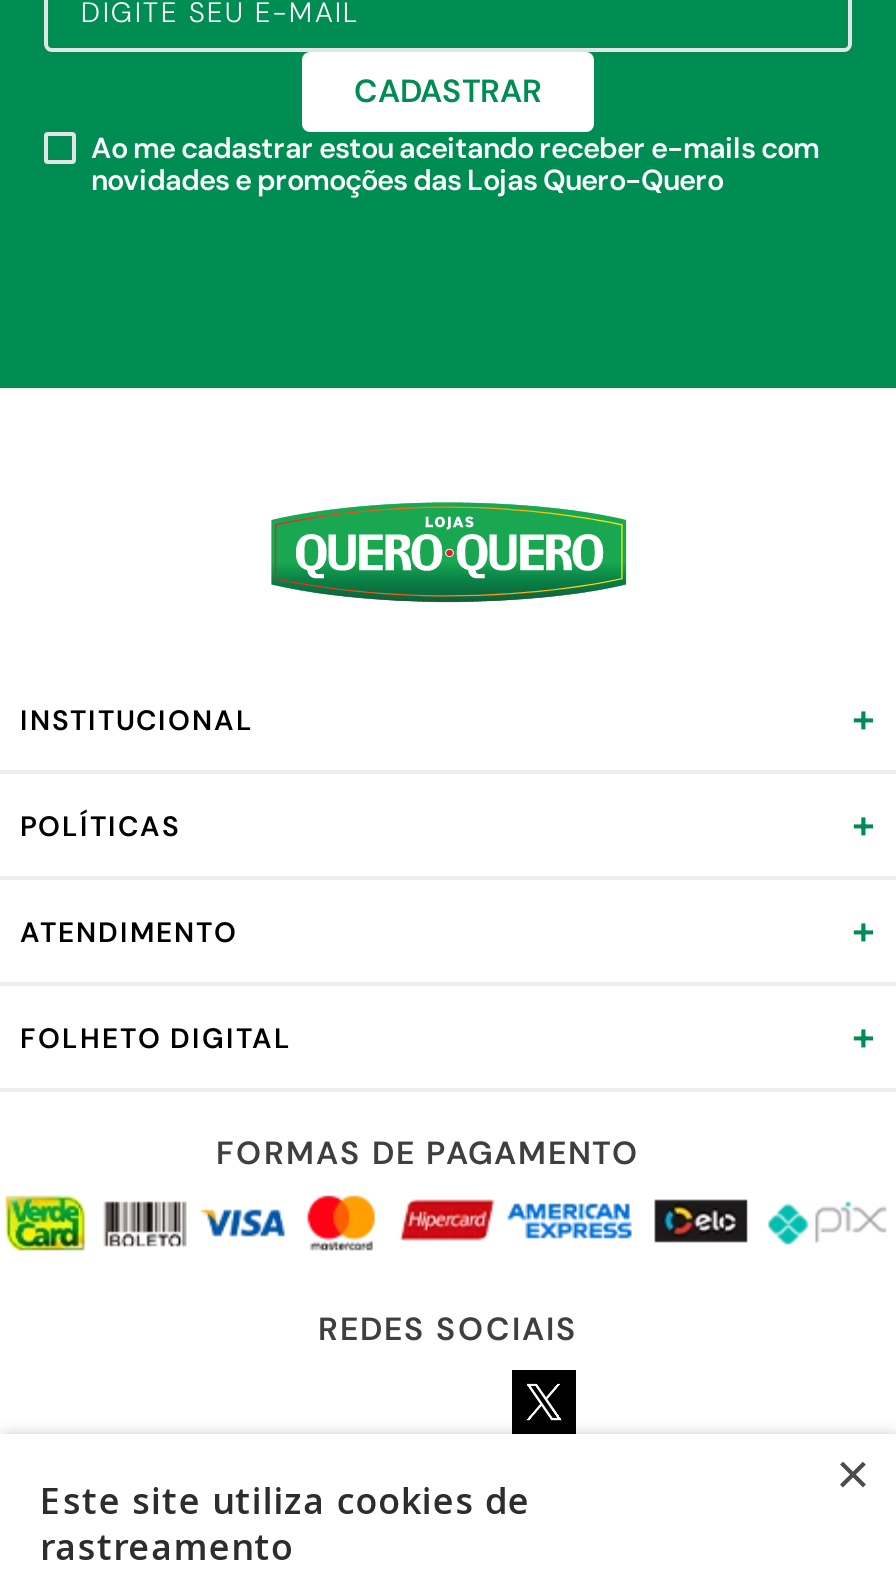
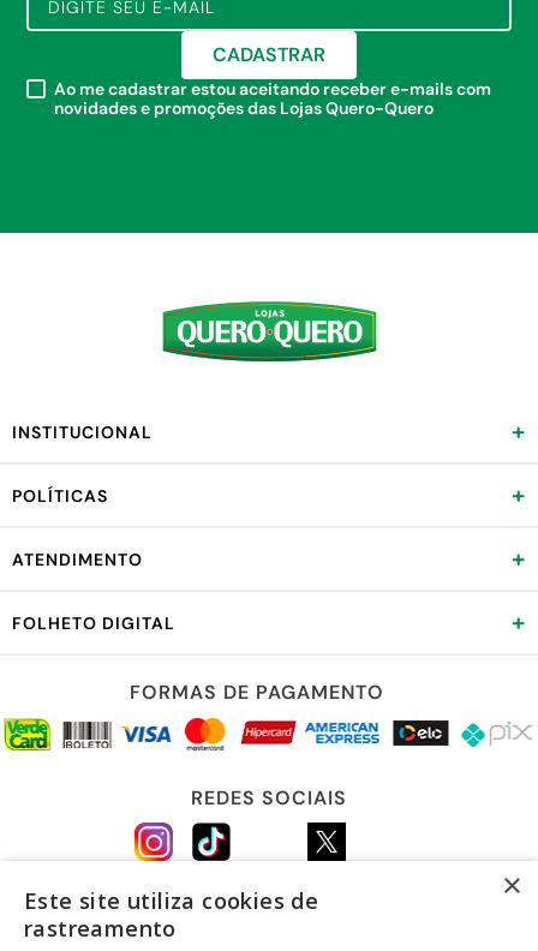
none -> [133,821,174,862] [image]
none -> [191,821,232,862] [image]

